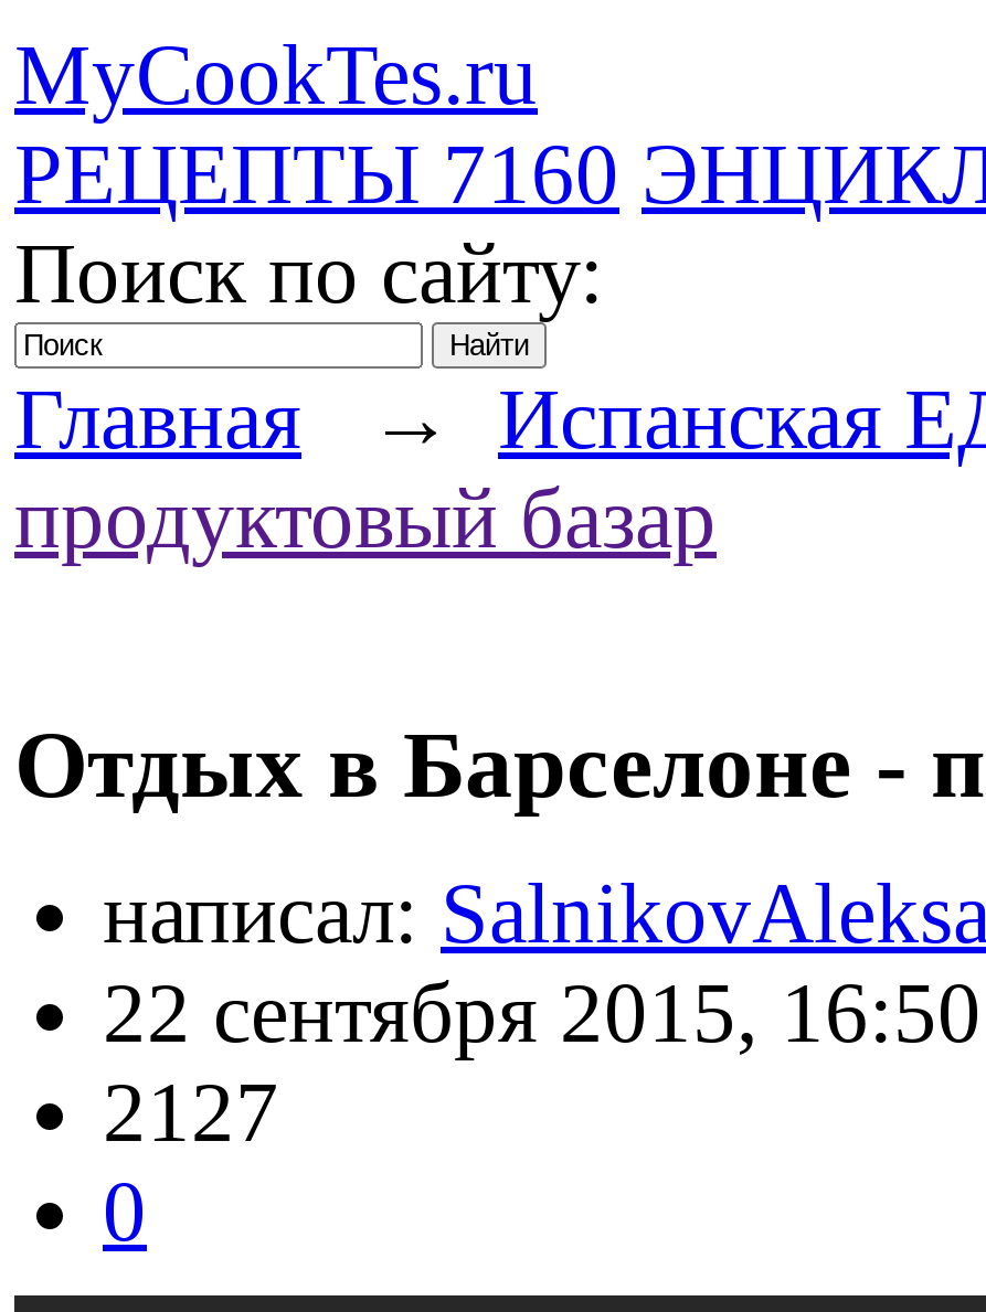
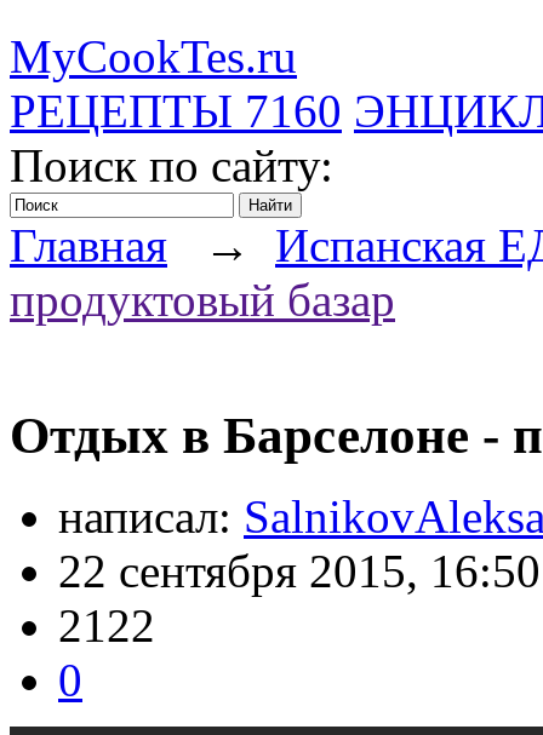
[103,1063,279,1158] 2127 -> [58,599,155,651] 2122

